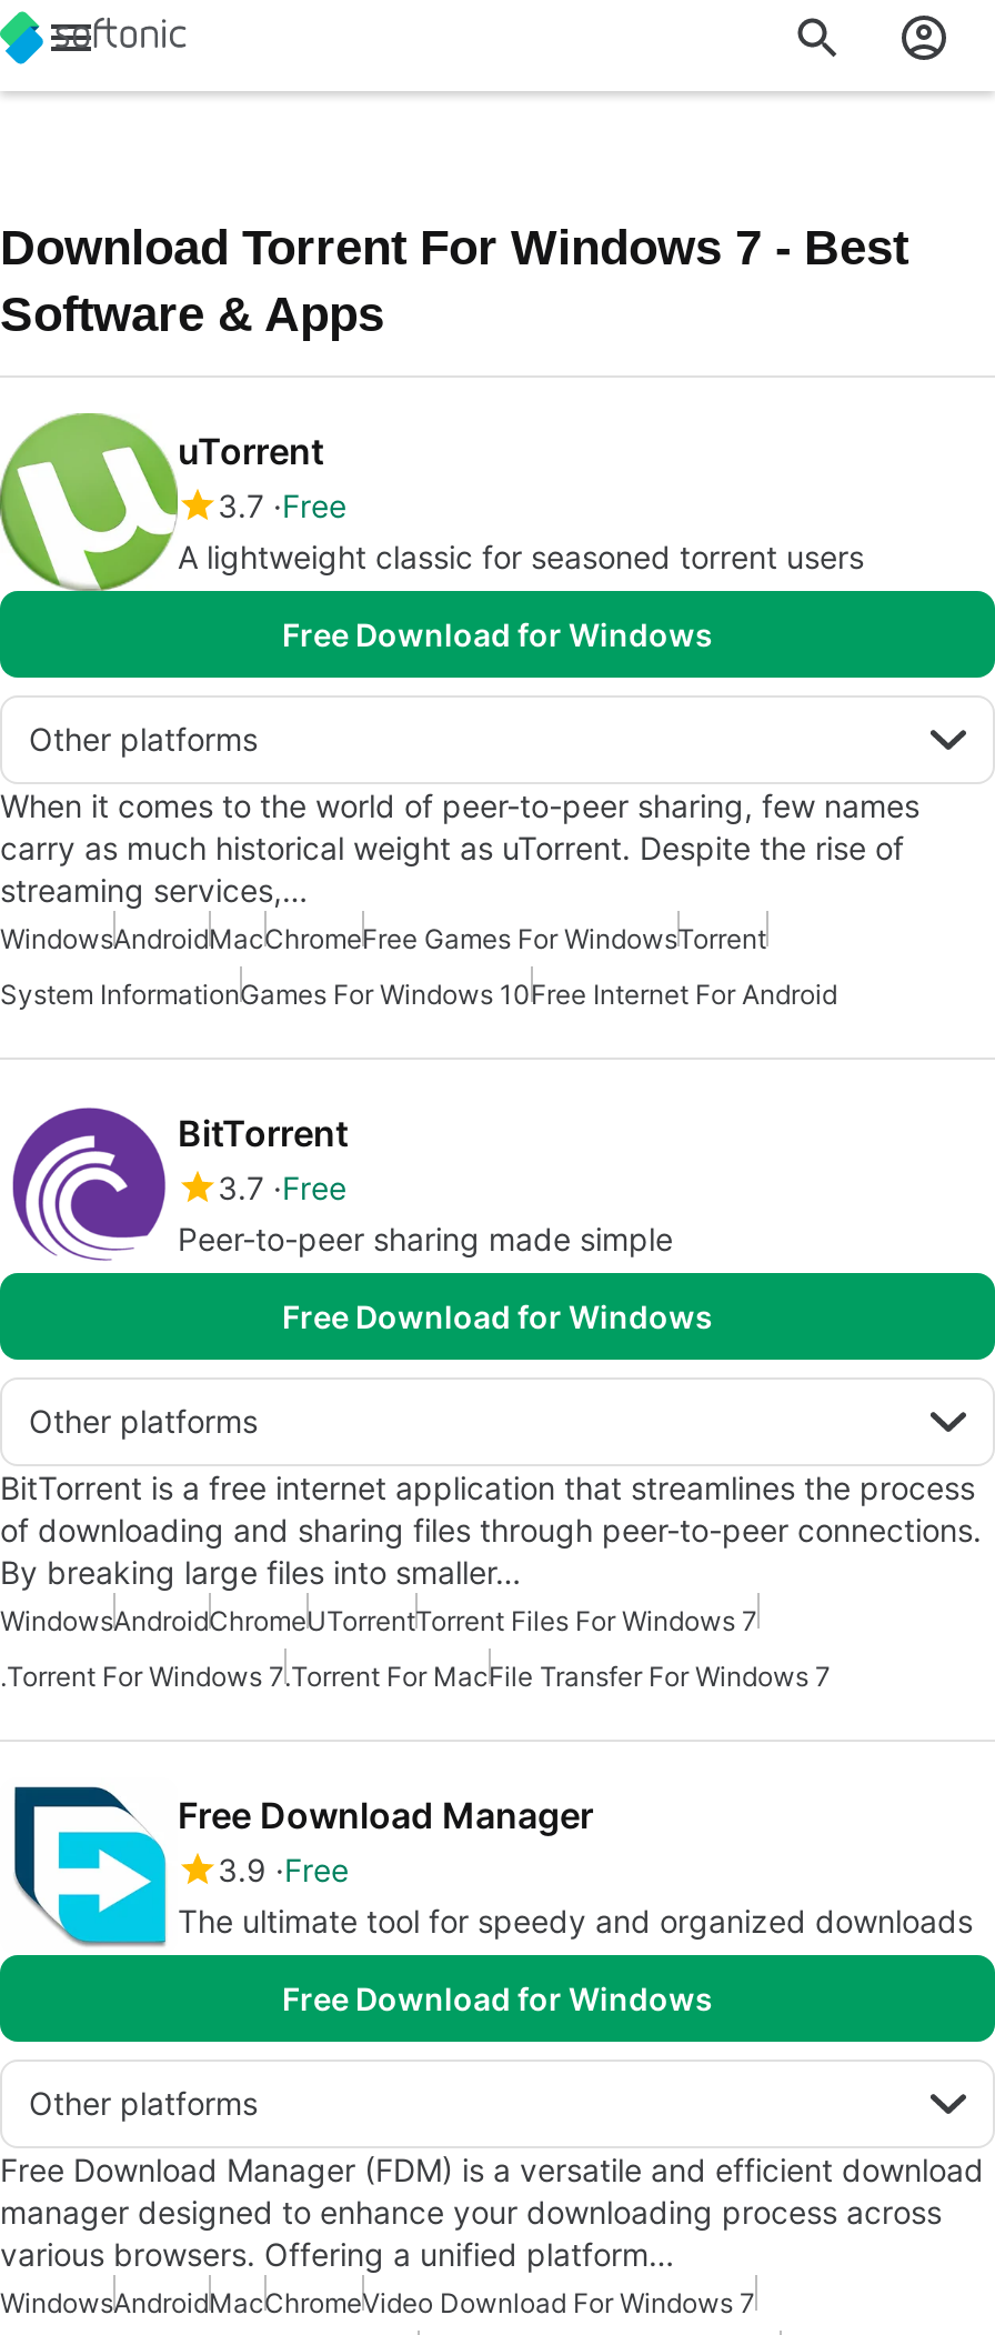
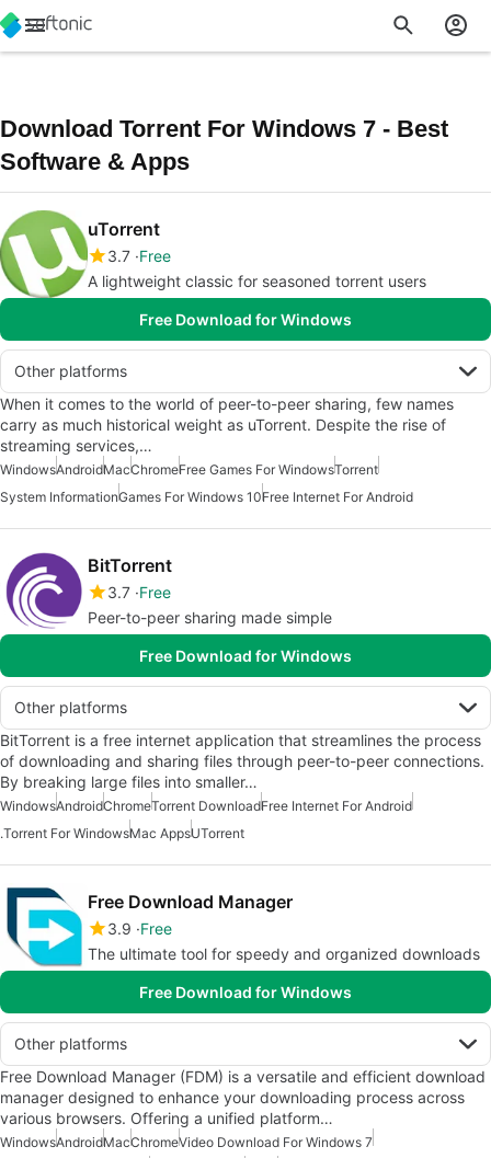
[0,1604,757,1637] WindowsAndroidChromeUTorrentTorrent Files For Windows 7 -> [0,798,412,814] WindowsAndroidChromeTorrent DownloadFree Internet For Android
[0,1660,831,1693] .Torrent For Windows 7.Torrent For MacFile Transfer For Windows 7 -> [0,825,244,841] .Torrent For WindowsMac AppsUTorrent

